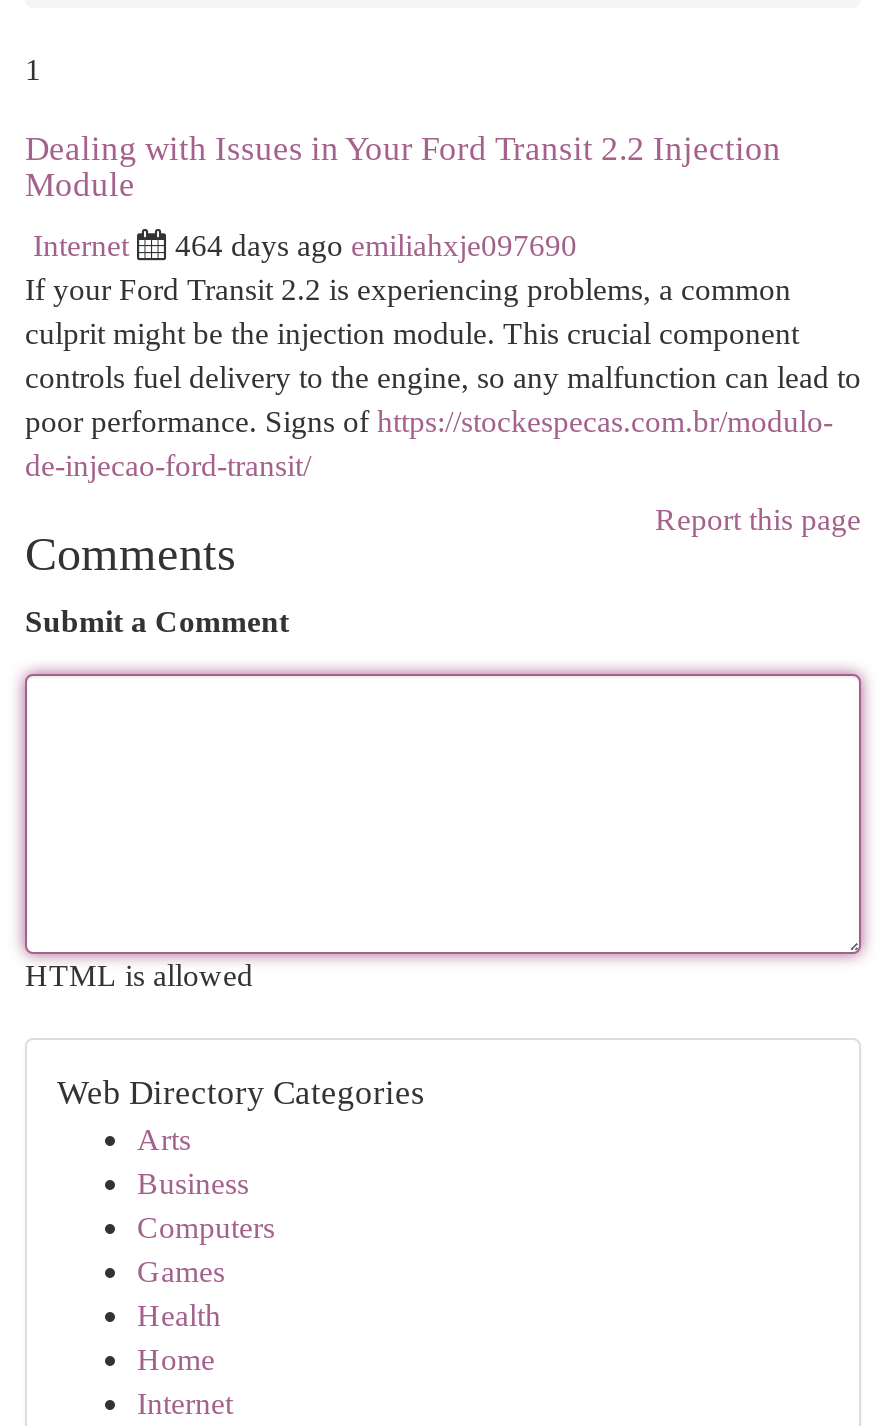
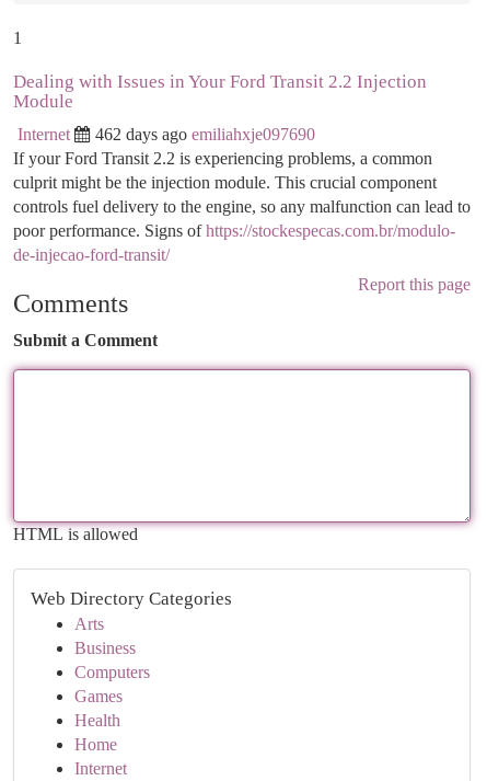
[175,228,577,262] 464 days ago emiliahxje097690 -> [95,125,315,143] 462 days ago emiliahxje097690

